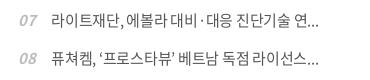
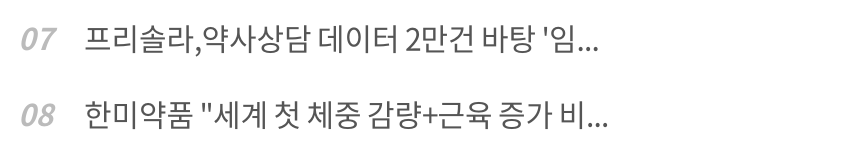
[51,9,318,31] 라이트재단, 에볼라 대비·대응 진단기술 연... -> [84,16,599,60] 프리솔라,약사상담 데이터 2만건 바탕 '임...
[51,47,318,69] 퓨쳐켐, ‘프로스타뷰’ 베트남 독점 라이선스... -> [84,92,608,136] 한미약품 "세계 첫 체중 감량+근육 증가 비...

